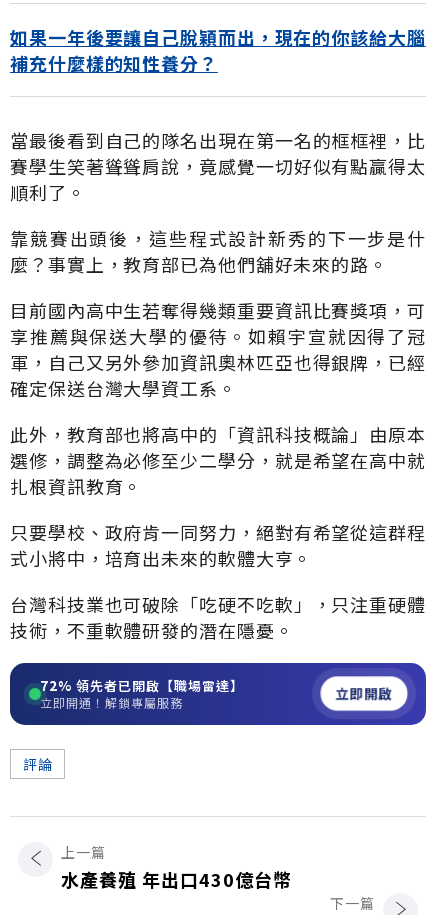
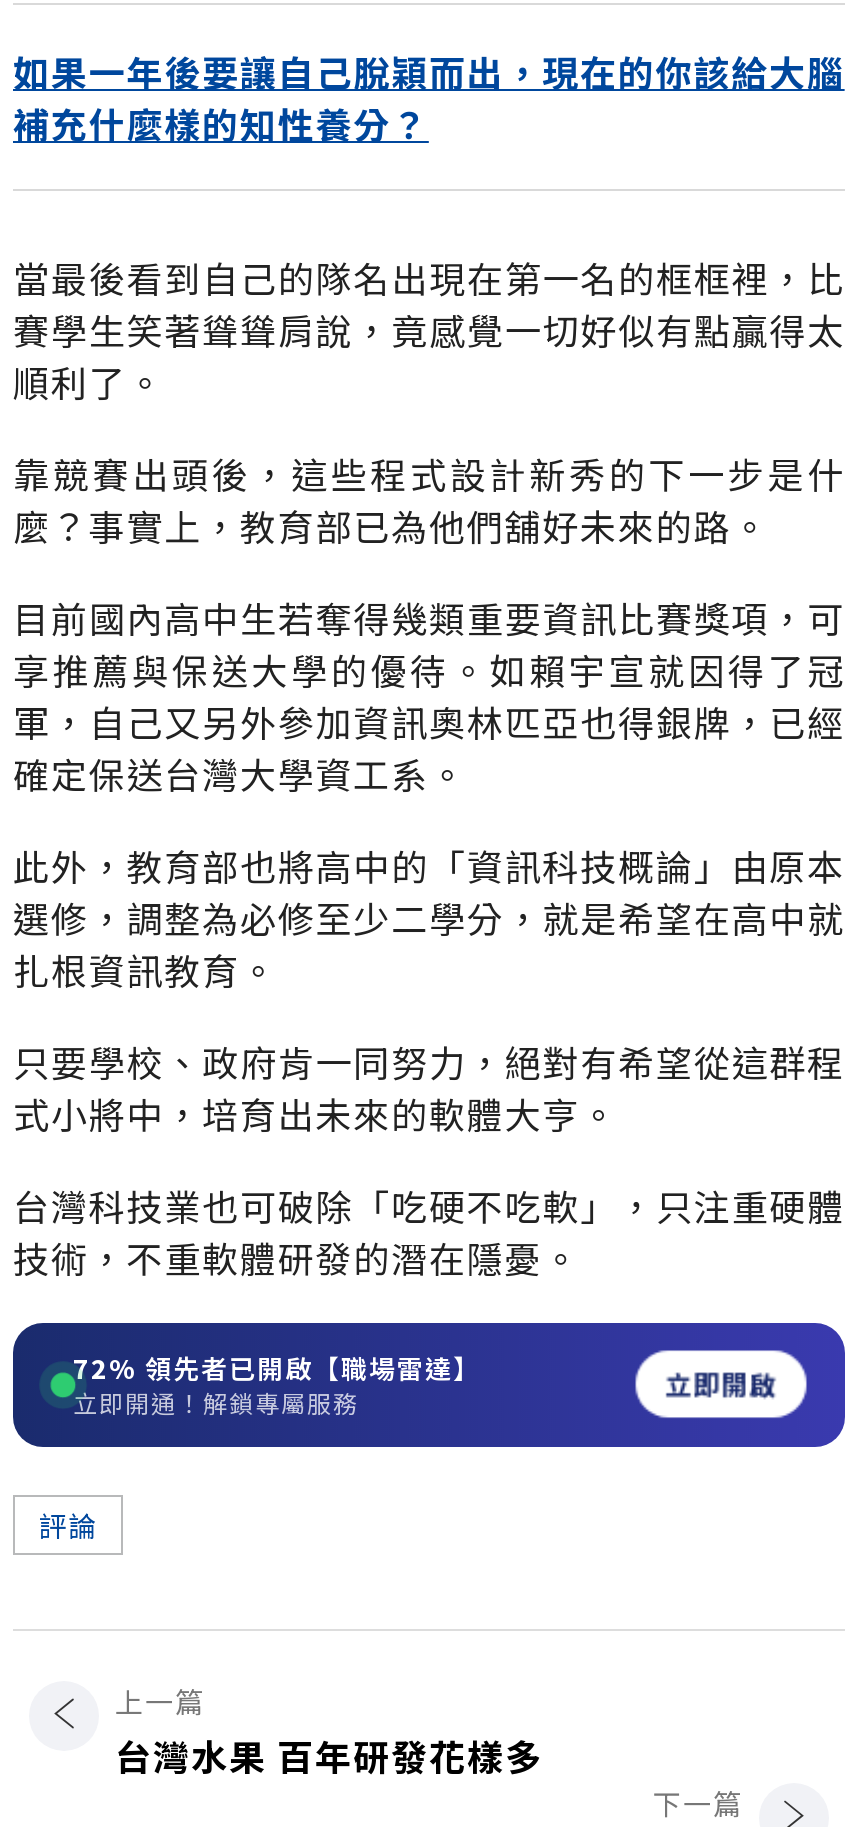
[61,866,292,892] 水產養殖 年出口430億台幣 -> [115,1728,543,1780] 台灣水果 百年研發花樣多

